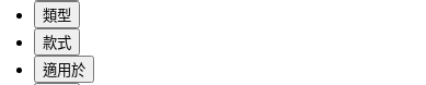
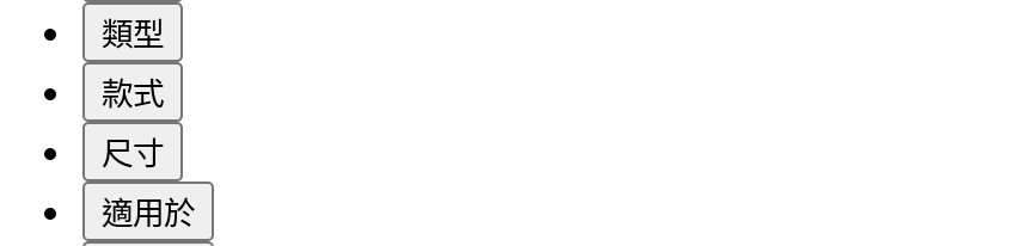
none -> [102,136,164,172] 尺寸

